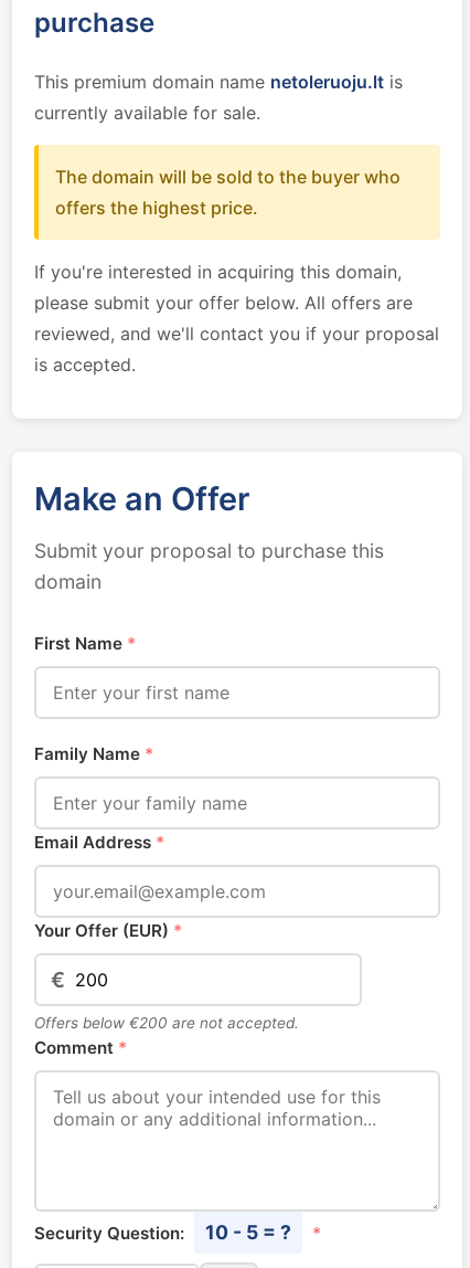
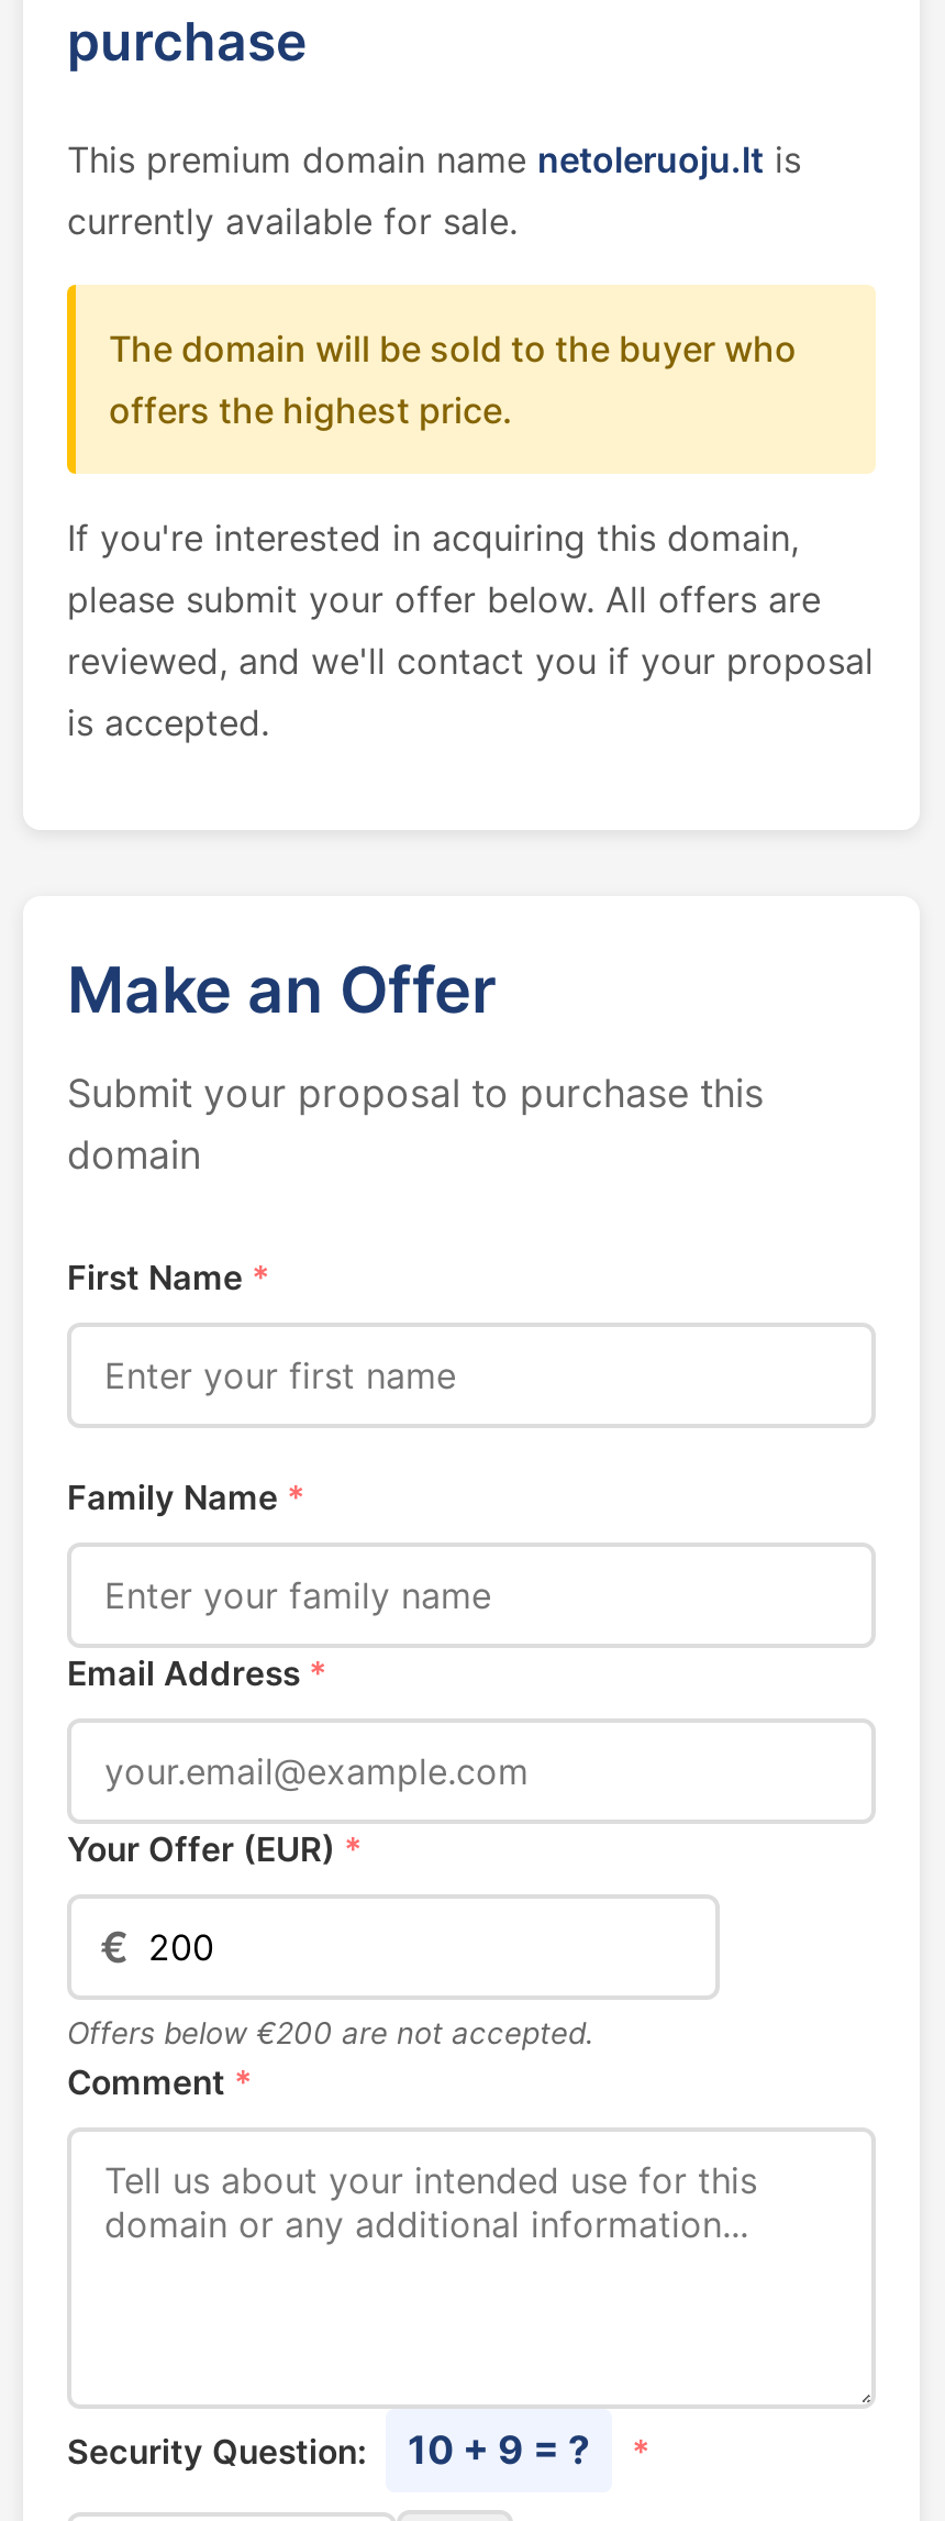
[205,1221,291,1244] 10 - 5 = ? -> [408,2426,590,2473] 10 + 9 = ?

